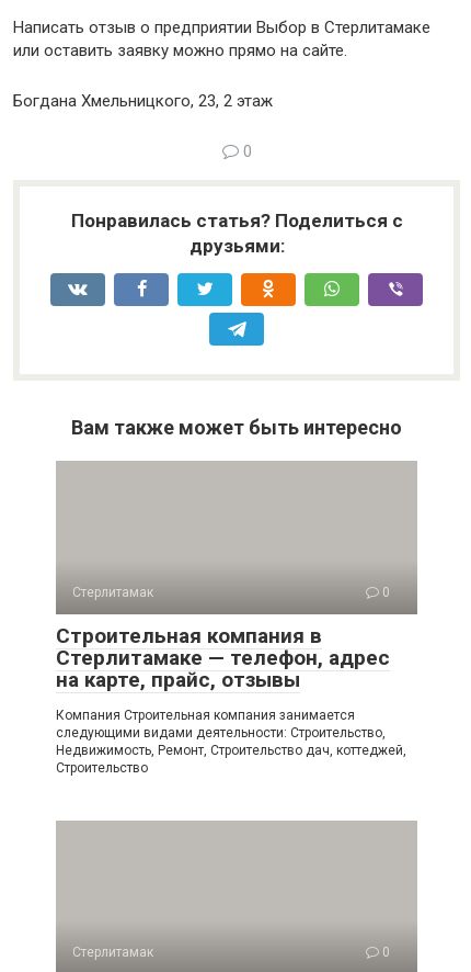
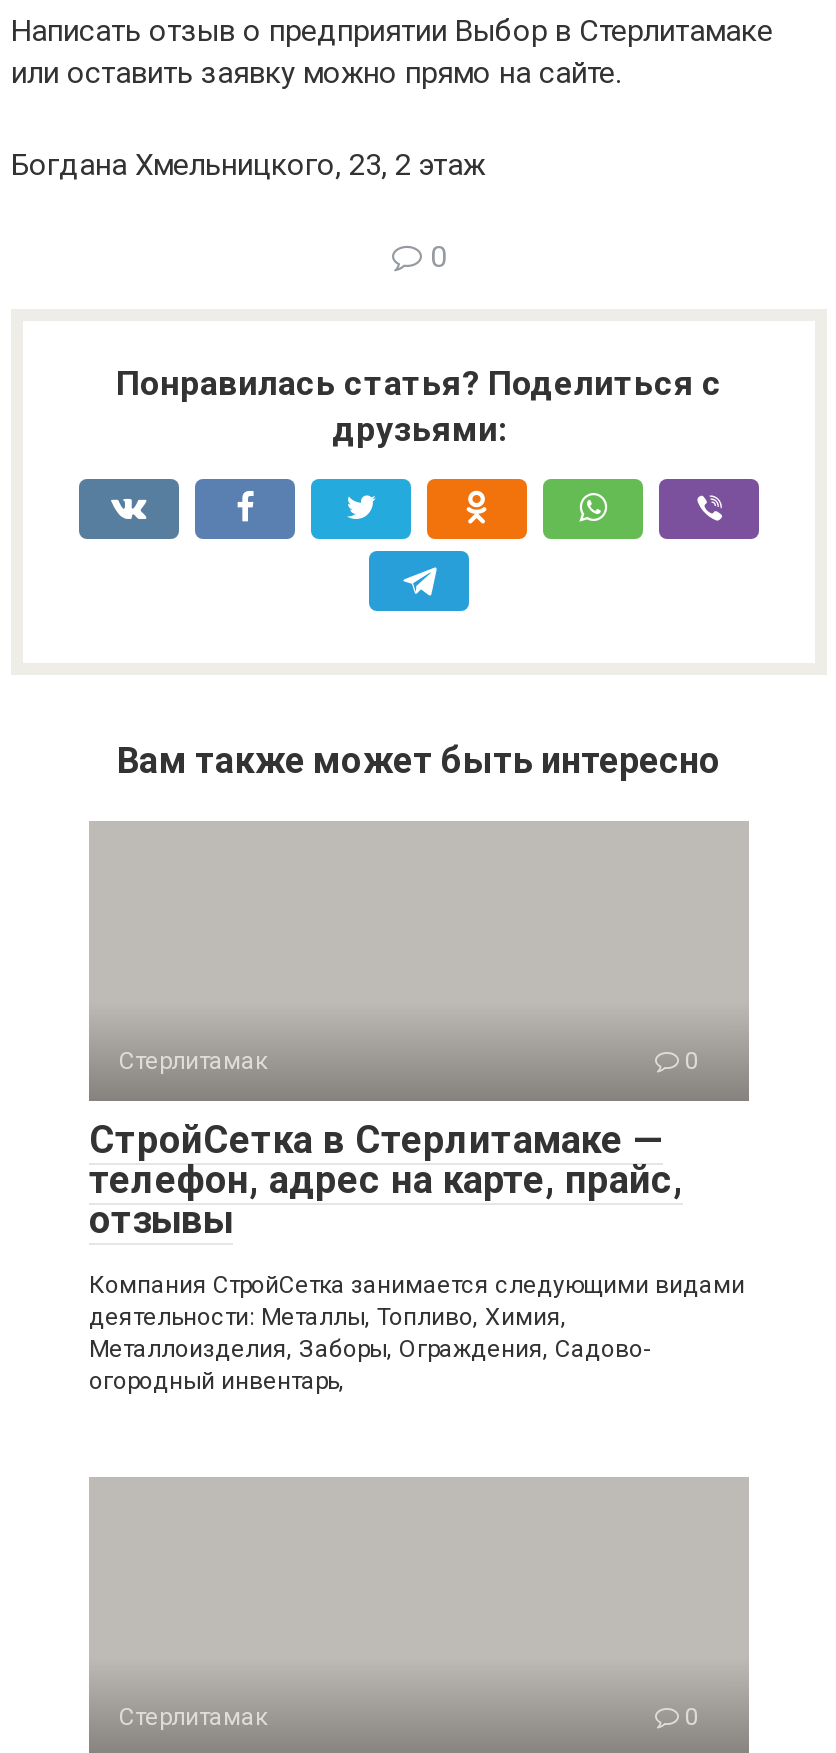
[56,623,390,692] Строительная компания в | Стерлитамаке — телефон, адрес | на карте, прайс, отзывы -> [89,1117,683,1243] СтройСетка в Стерлитамаке — | телефон, адрес на карте, прайс, | отзывы
[56,708,406,776] Компания Строительная компания занимается | следующими видами деятельности: Строительство, | Недвижимость, Ремонт, Строительство дач, коттеджей, | Строительство -> [89,1271,745,1395] Компания СтройСетка занимается следующими видами | деятельности: Металлы, Топливо, Химия, | Металлоизделия, Заборы, Ограждения, Садово- | огородный инвентарь,

